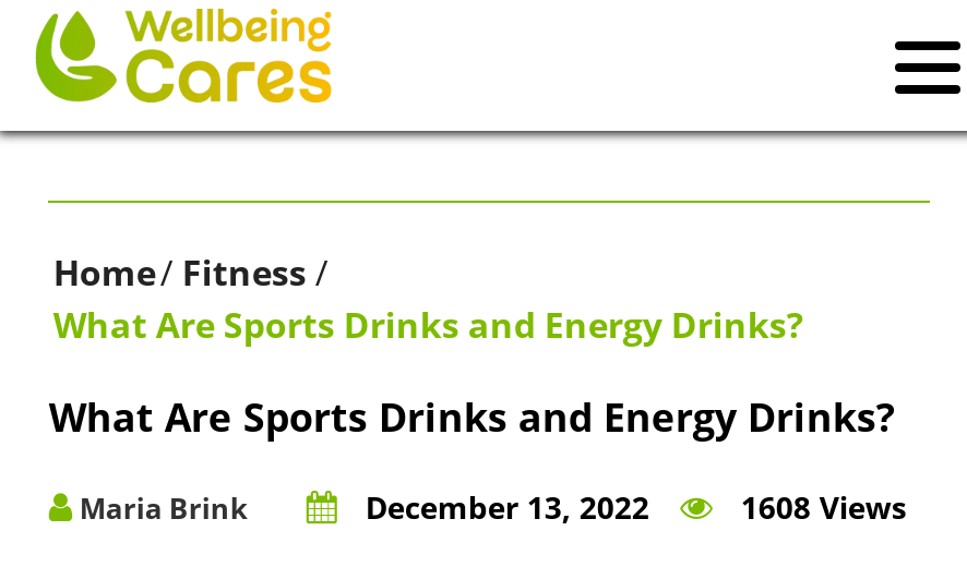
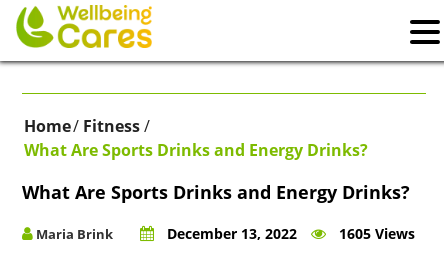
[741,486,907,528] 1608 Views -> [339,224,415,243] 1605 Views

